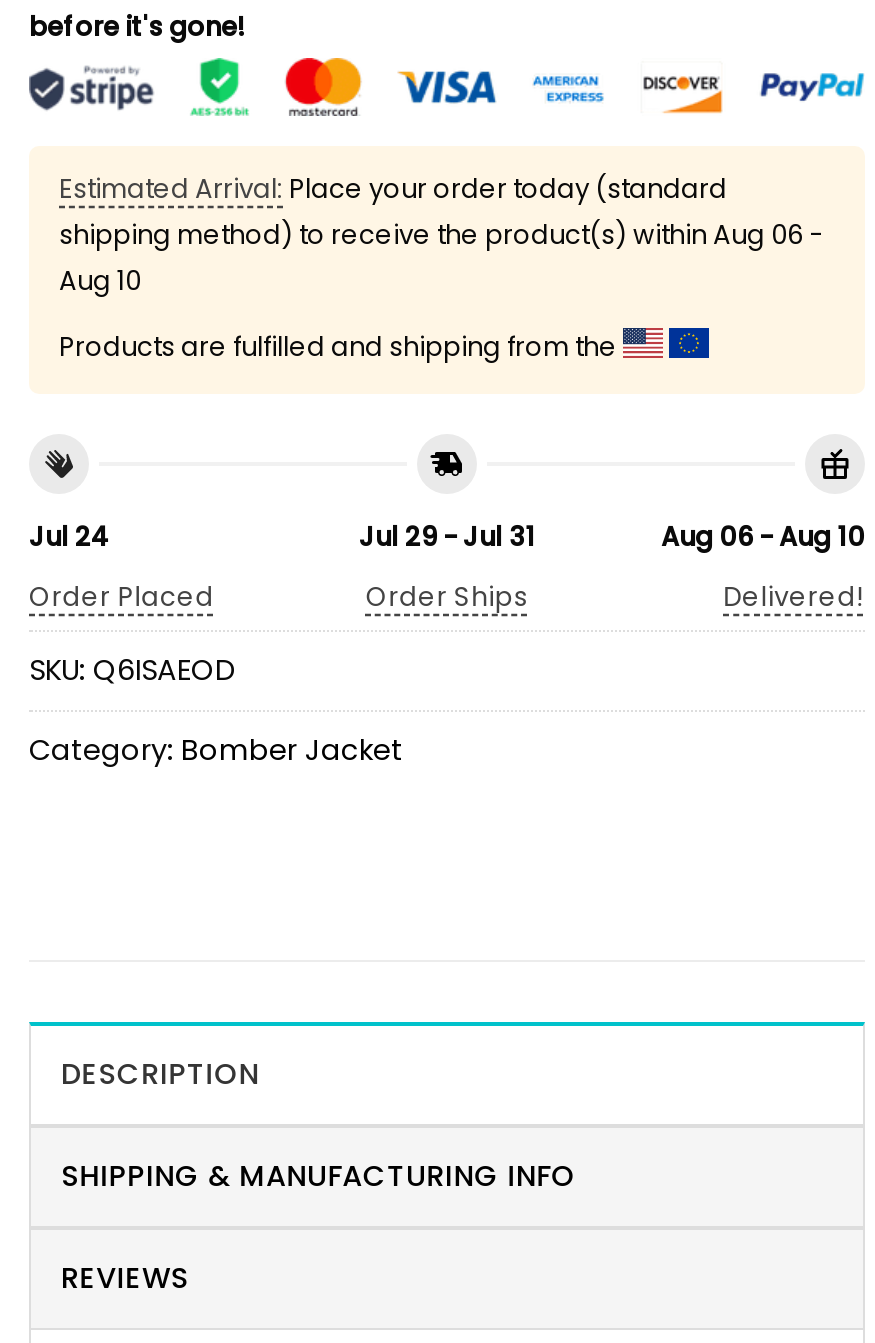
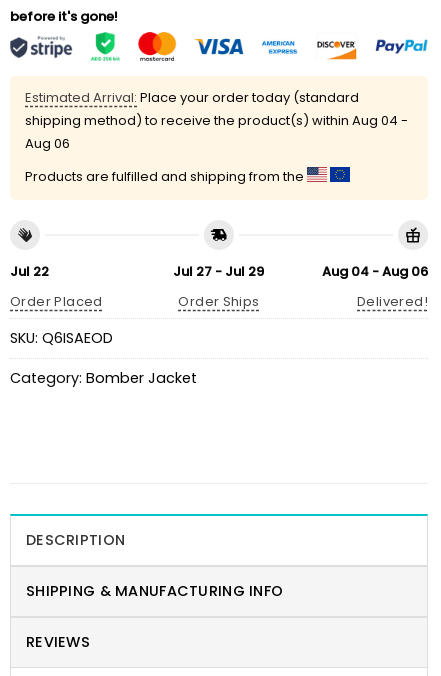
[59,216,823,254] shipping method) to receive the product(s) within Aug 06 - -> [25,111,408,130] shipping method) to receive the product(s) within Aug 04 -
[59,262,141,300] Aug 10 -> [25,134,70,153] Aug 06
[29,517,109,555] Jul 24 -> [10,262,49,281] Jul 22
[359,517,535,555] Jul 29 - Jul 31 -> [173,262,264,281] Jul 27 - Jul 29
[661,517,865,555] Aug 06 - Aug 10 -> [322,262,428,281] Aug 04 - Aug 06

